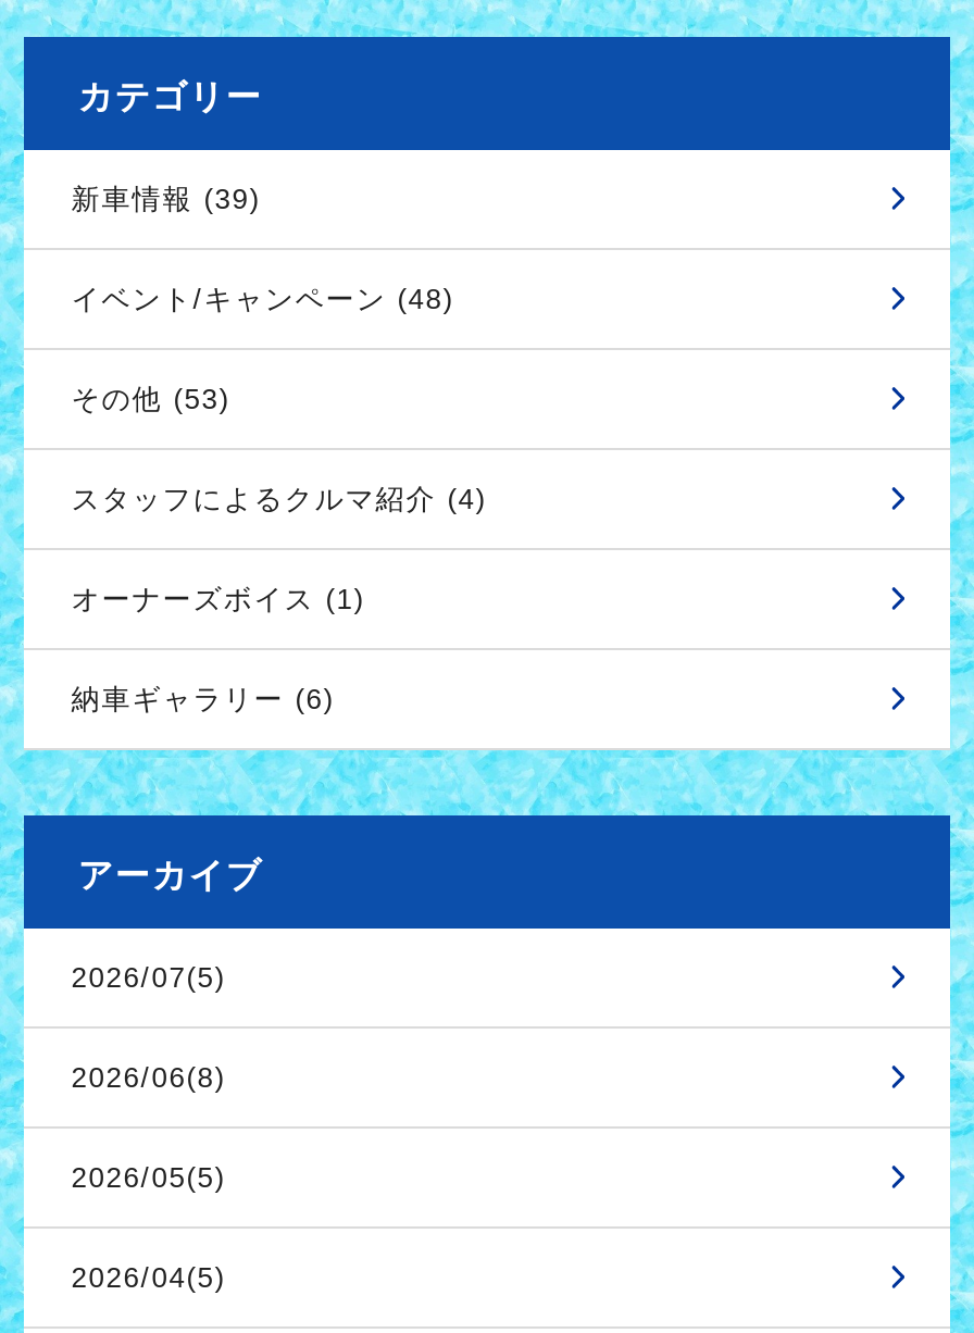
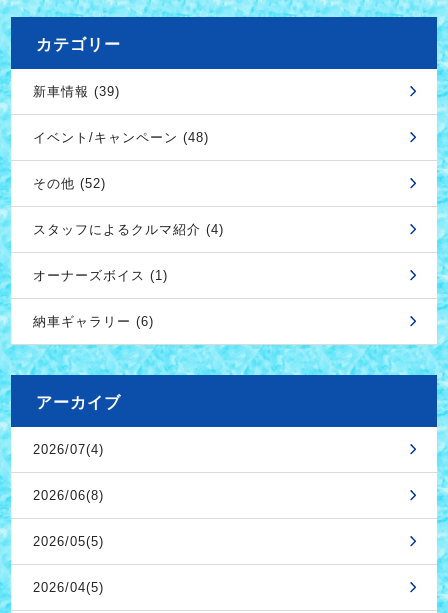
[71,382,230,414] その他 (53) -> [33,176,106,191] その他 (52)
[71,960,226,993] 2026/07(5) -> [33,442,104,457] 2026/07(4)

